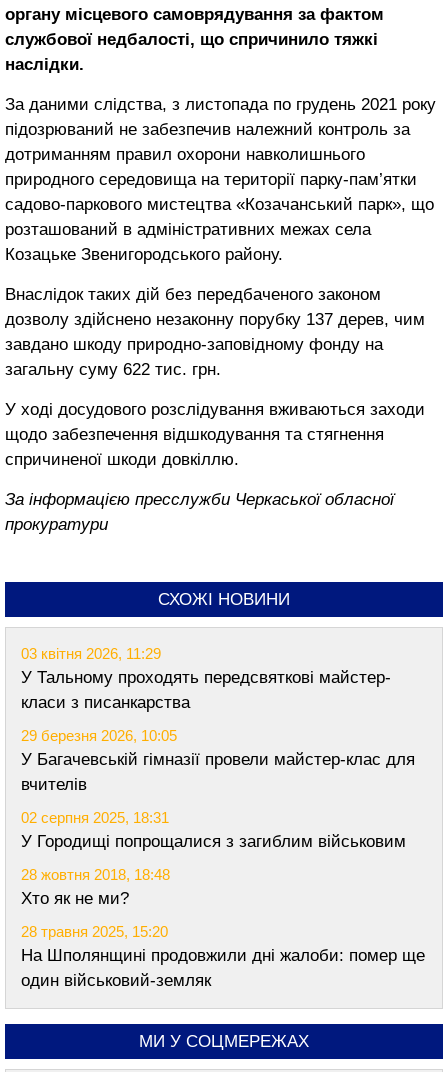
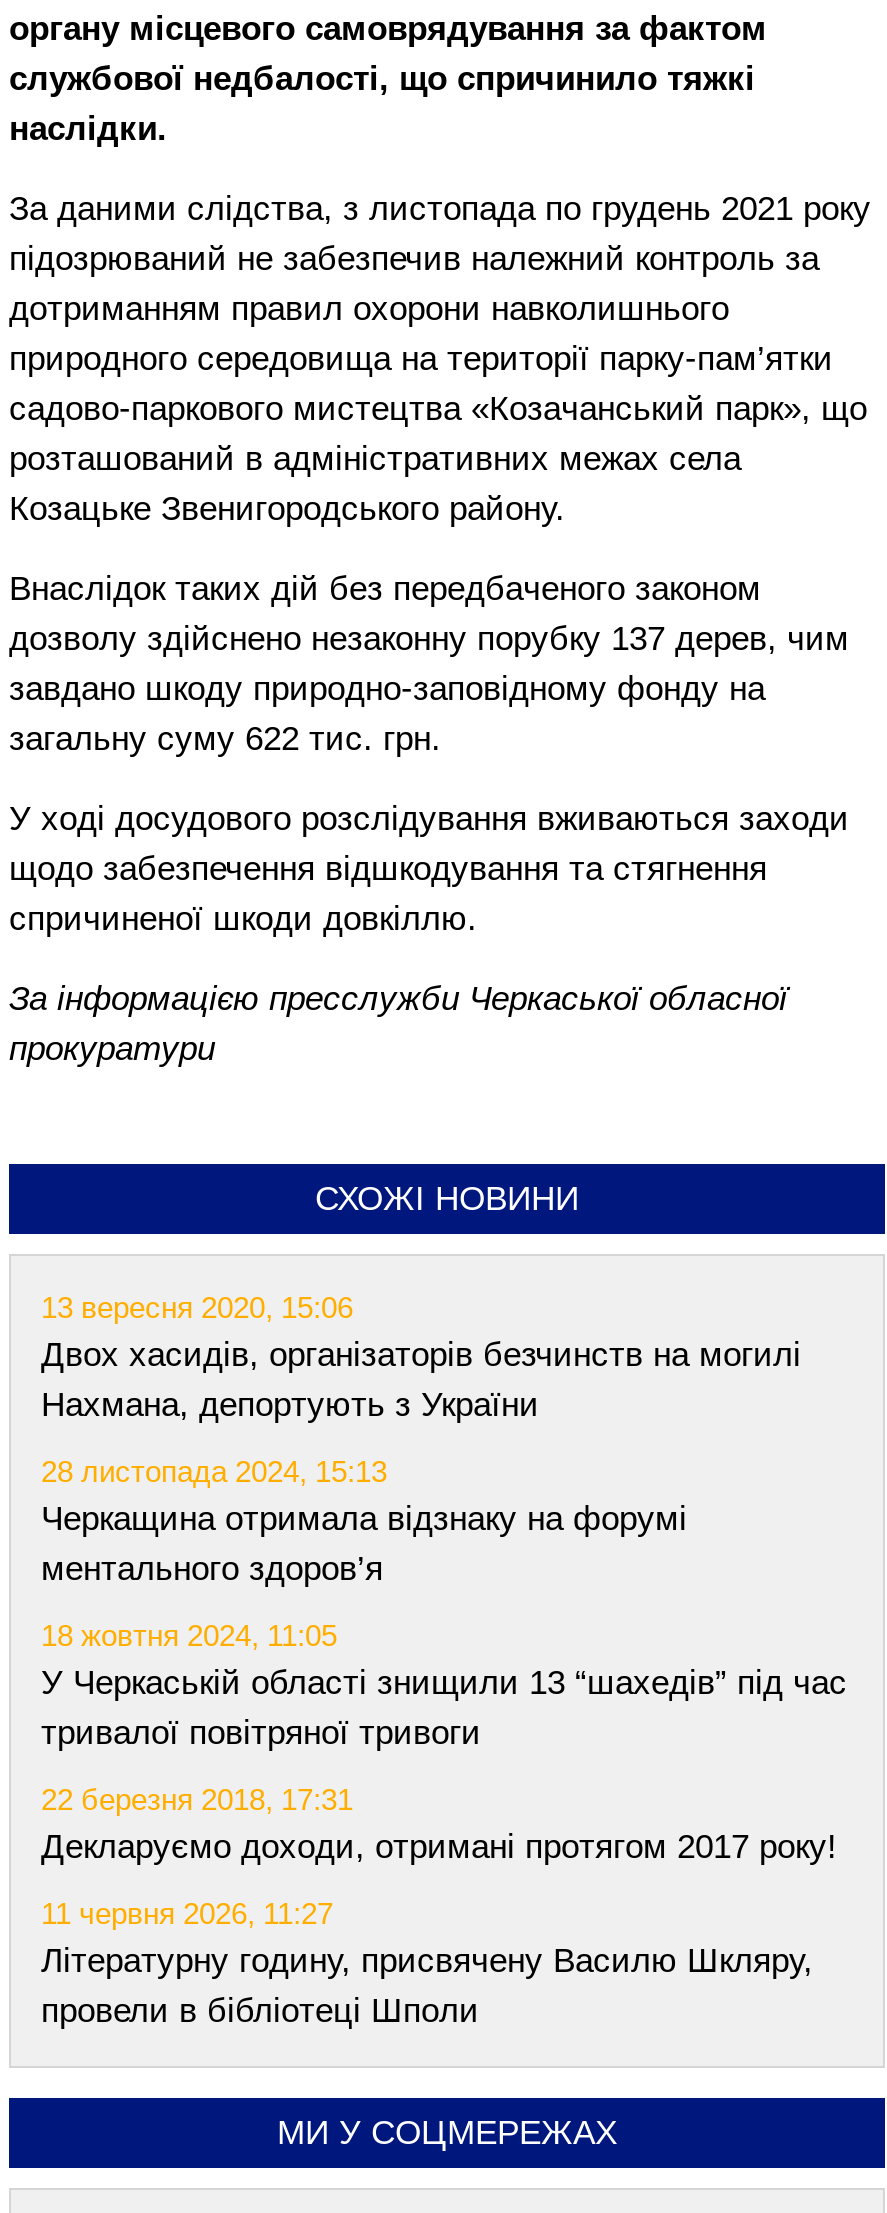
[21,645,391,712] 03 квітня 2026, 11:29 | У Тальному проходять передсвяткові майстер- | класи з писанкарства -> [41,1289,801,1423] 13 вересня 2020, 15:06 | Двох хасидів, організаторів безчинств на могилі | Нахмана, депортують з України
[21,727,415,794] 29 березня 2026, 10:05 | У Багачевській гімназії провели майстер-клас для | вчителів -> [41,1453,687,1587] 28 листопада 2024, 15:13 | Черкащина отримала відзнаку на форумі | ментального здоров’я
[21,809,406,851] 02 серпня 2025, 18:31 | У Городищі попрощалися з загиблим військовим -> [41,1617,847,1751] 18 жовтня 2024, 11:05 | У Черкаській області знищили 13 “шахедів” під час | тривалої повітряної тривоги
[21,866,170,908] 28 жовтня 2018, 18:48 | Хто як не ми? -> [41,1781,837,1865] 22 березня 2018, 17:31 | Декларуємо доходи, отримані протягом 2017 року!
[21,923,425,990] 28 травня 2025, 15:20 | На Шполянщині продовжили дні жалоби: помер ще | один військовий-земляк -> [41,1895,813,2029] 11 червня 2026, 11:27 | Літературну годину, присвячену Василю Шкляру, | провели в бібліотеці Шполи

